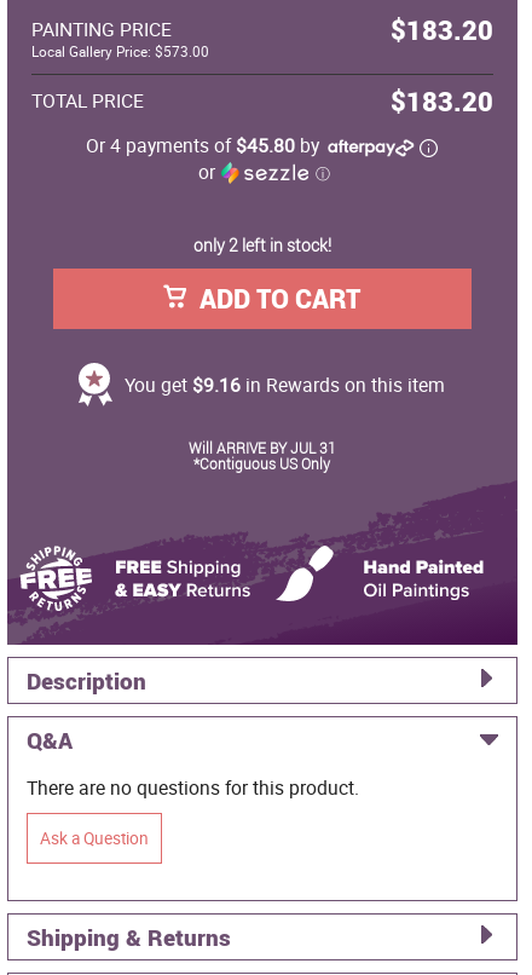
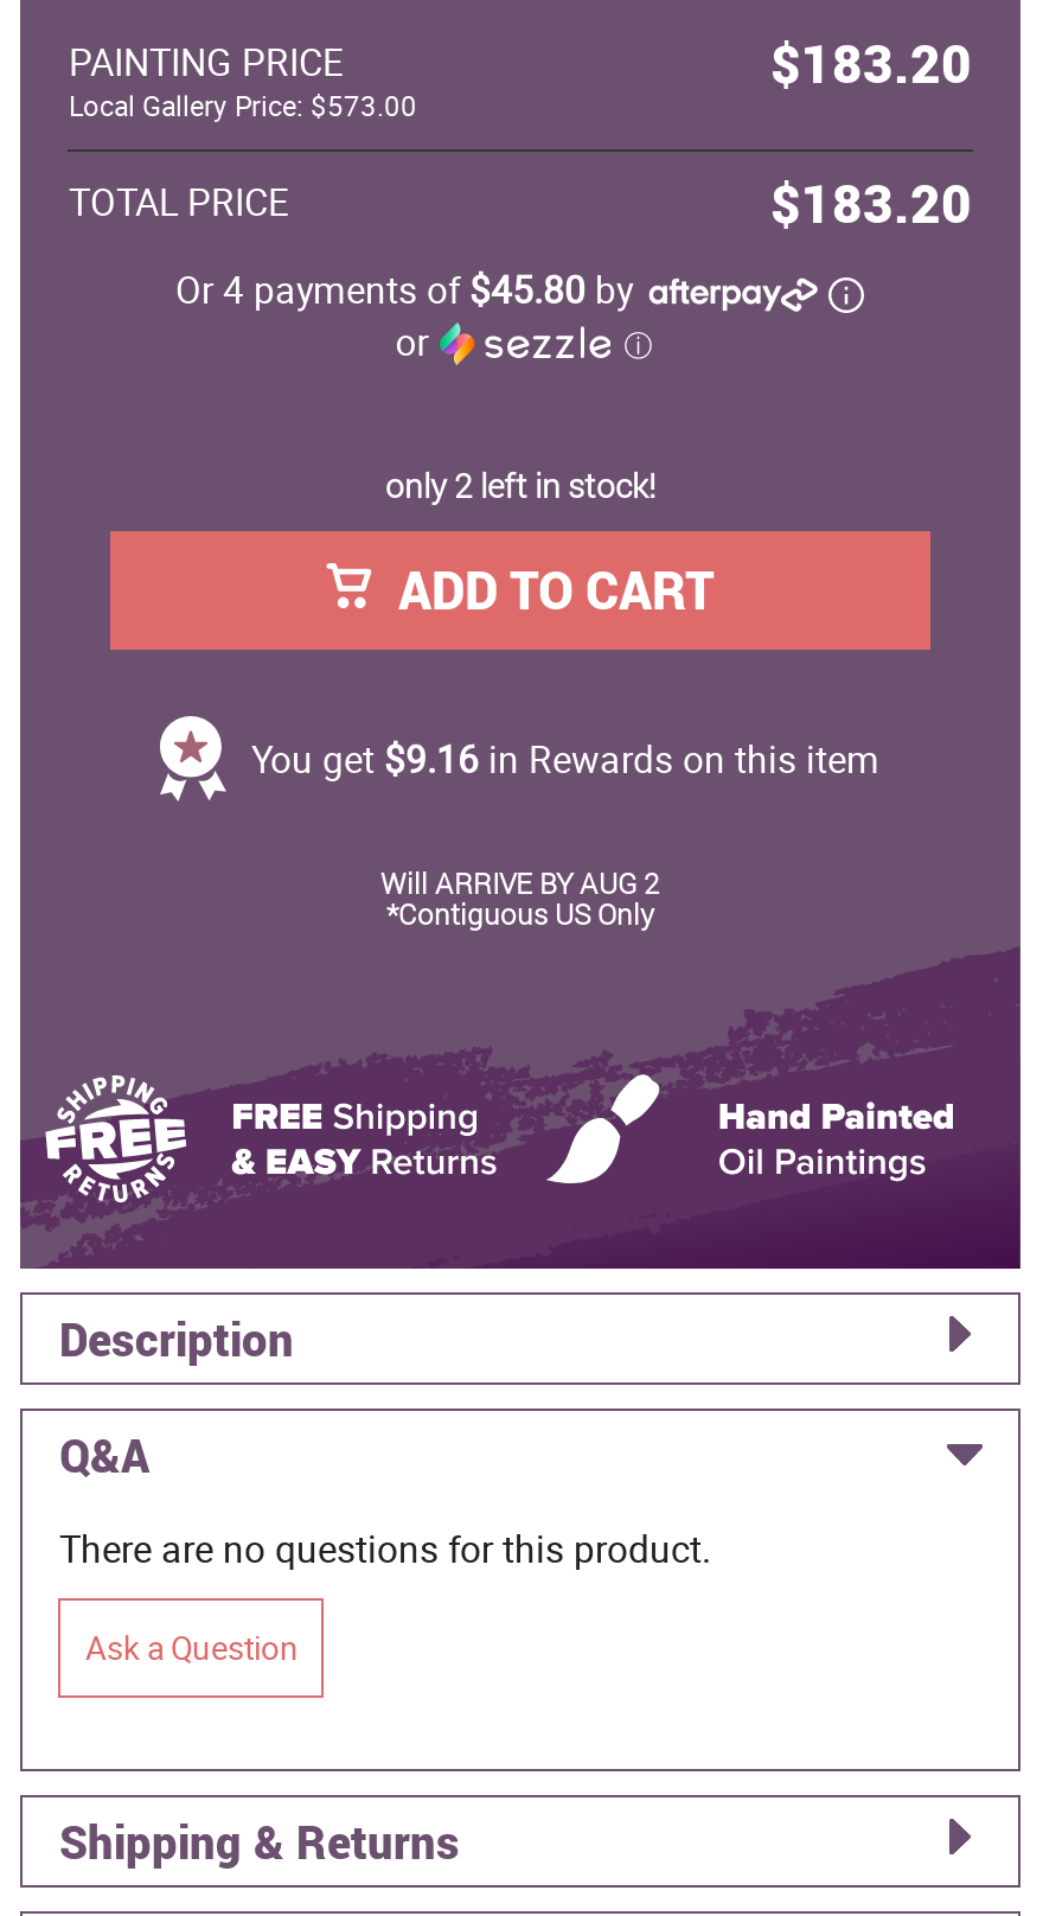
[189,438,336,458] Will ARRIVE BY JUL 31 -> [380,864,660,902] Will ARRIVE BY AUG 2

